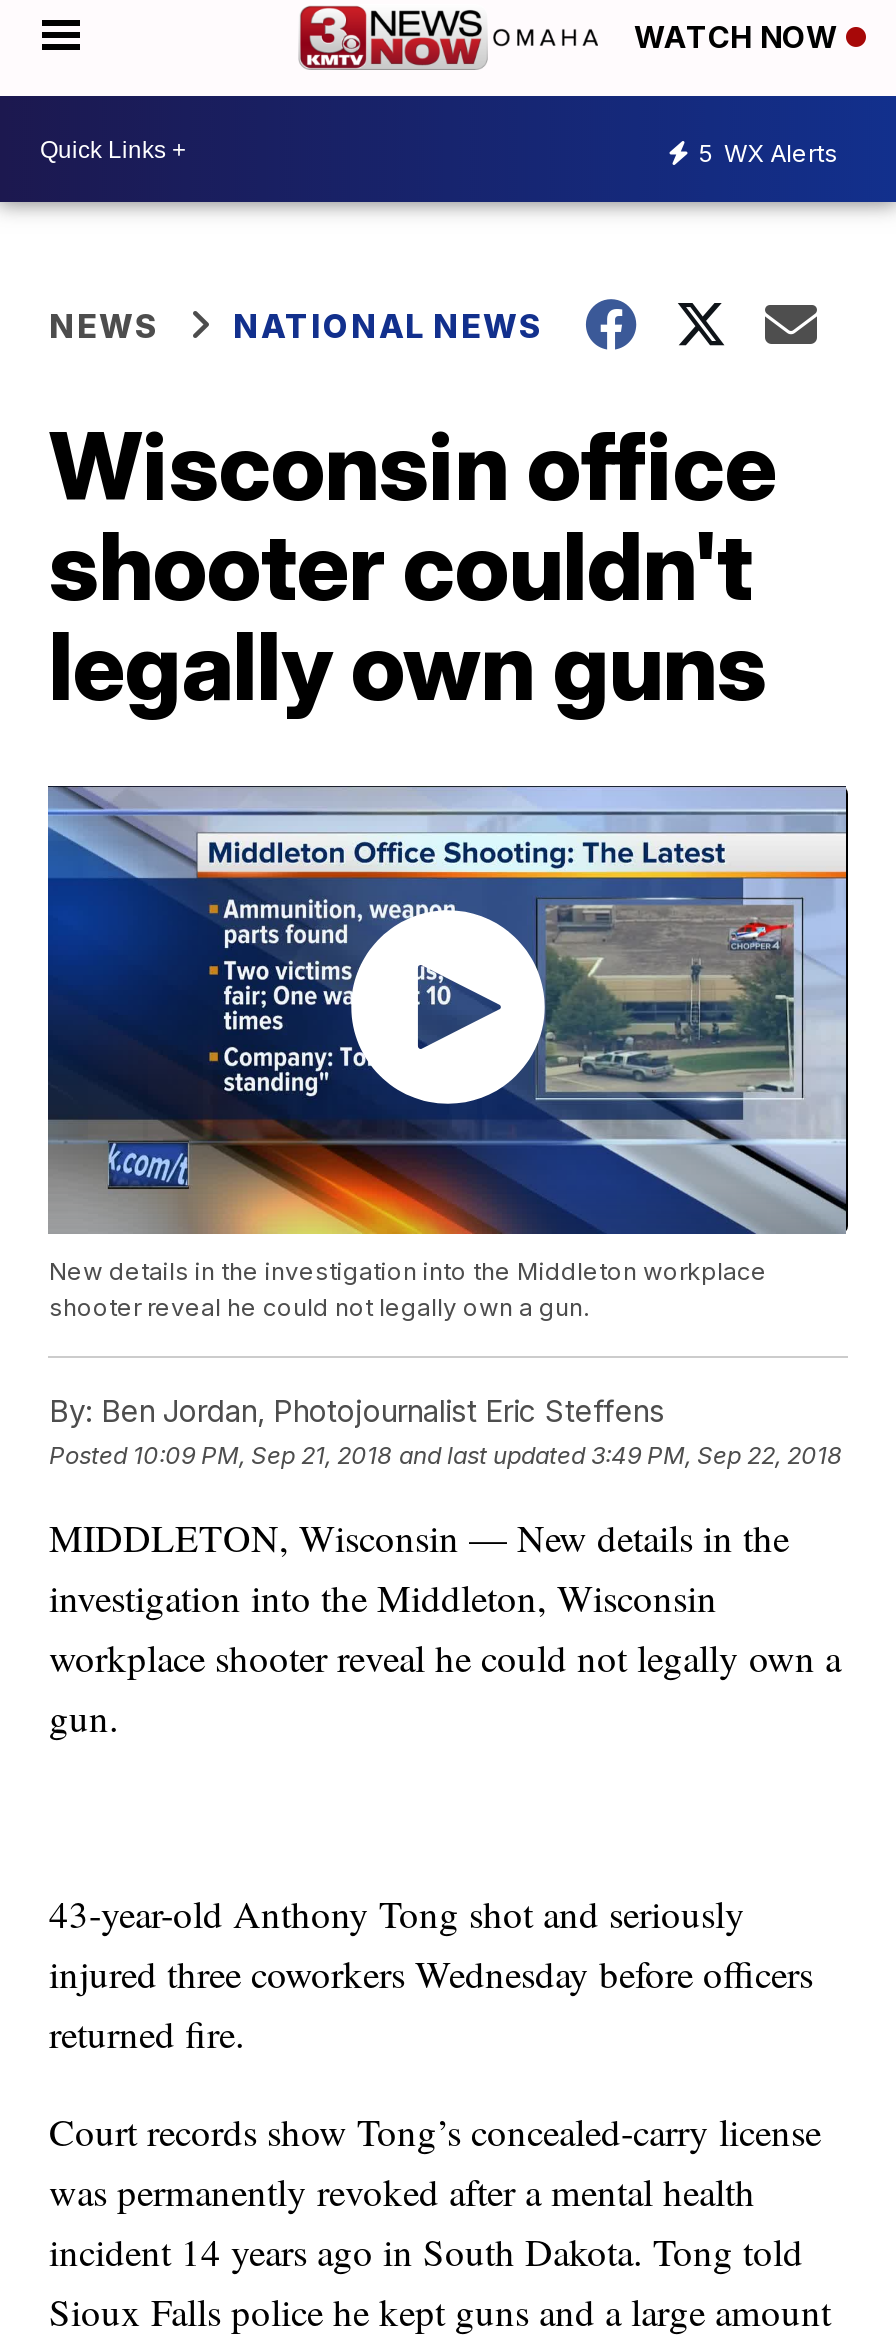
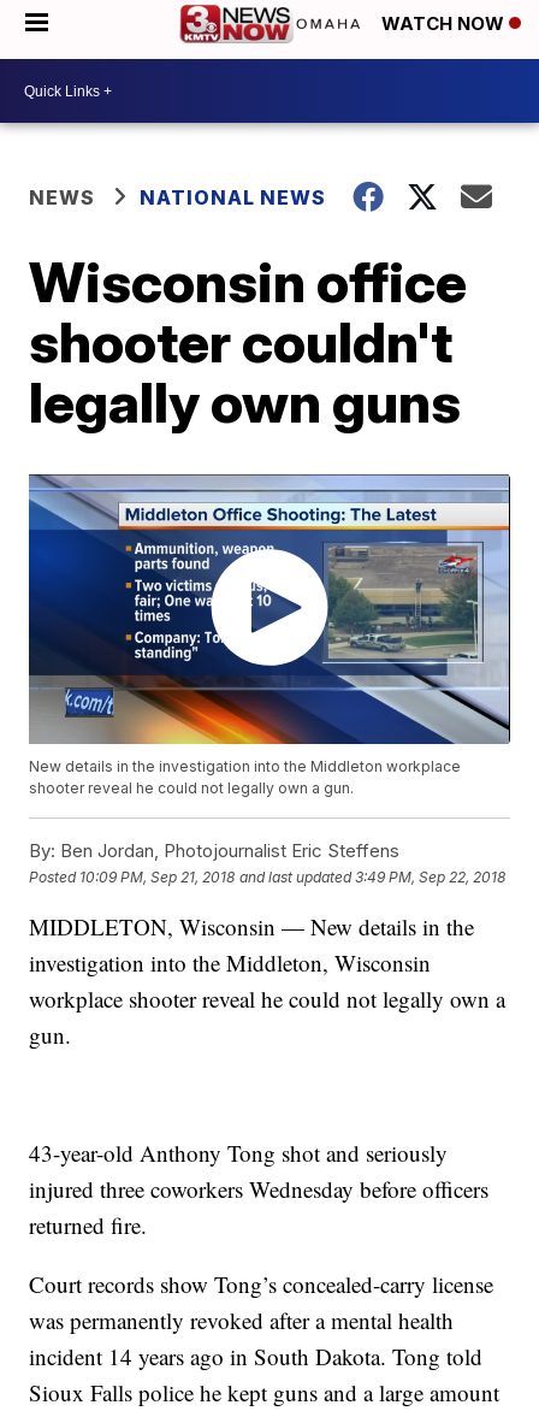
[698,137,838,167] 5 WX Alerts -> none

